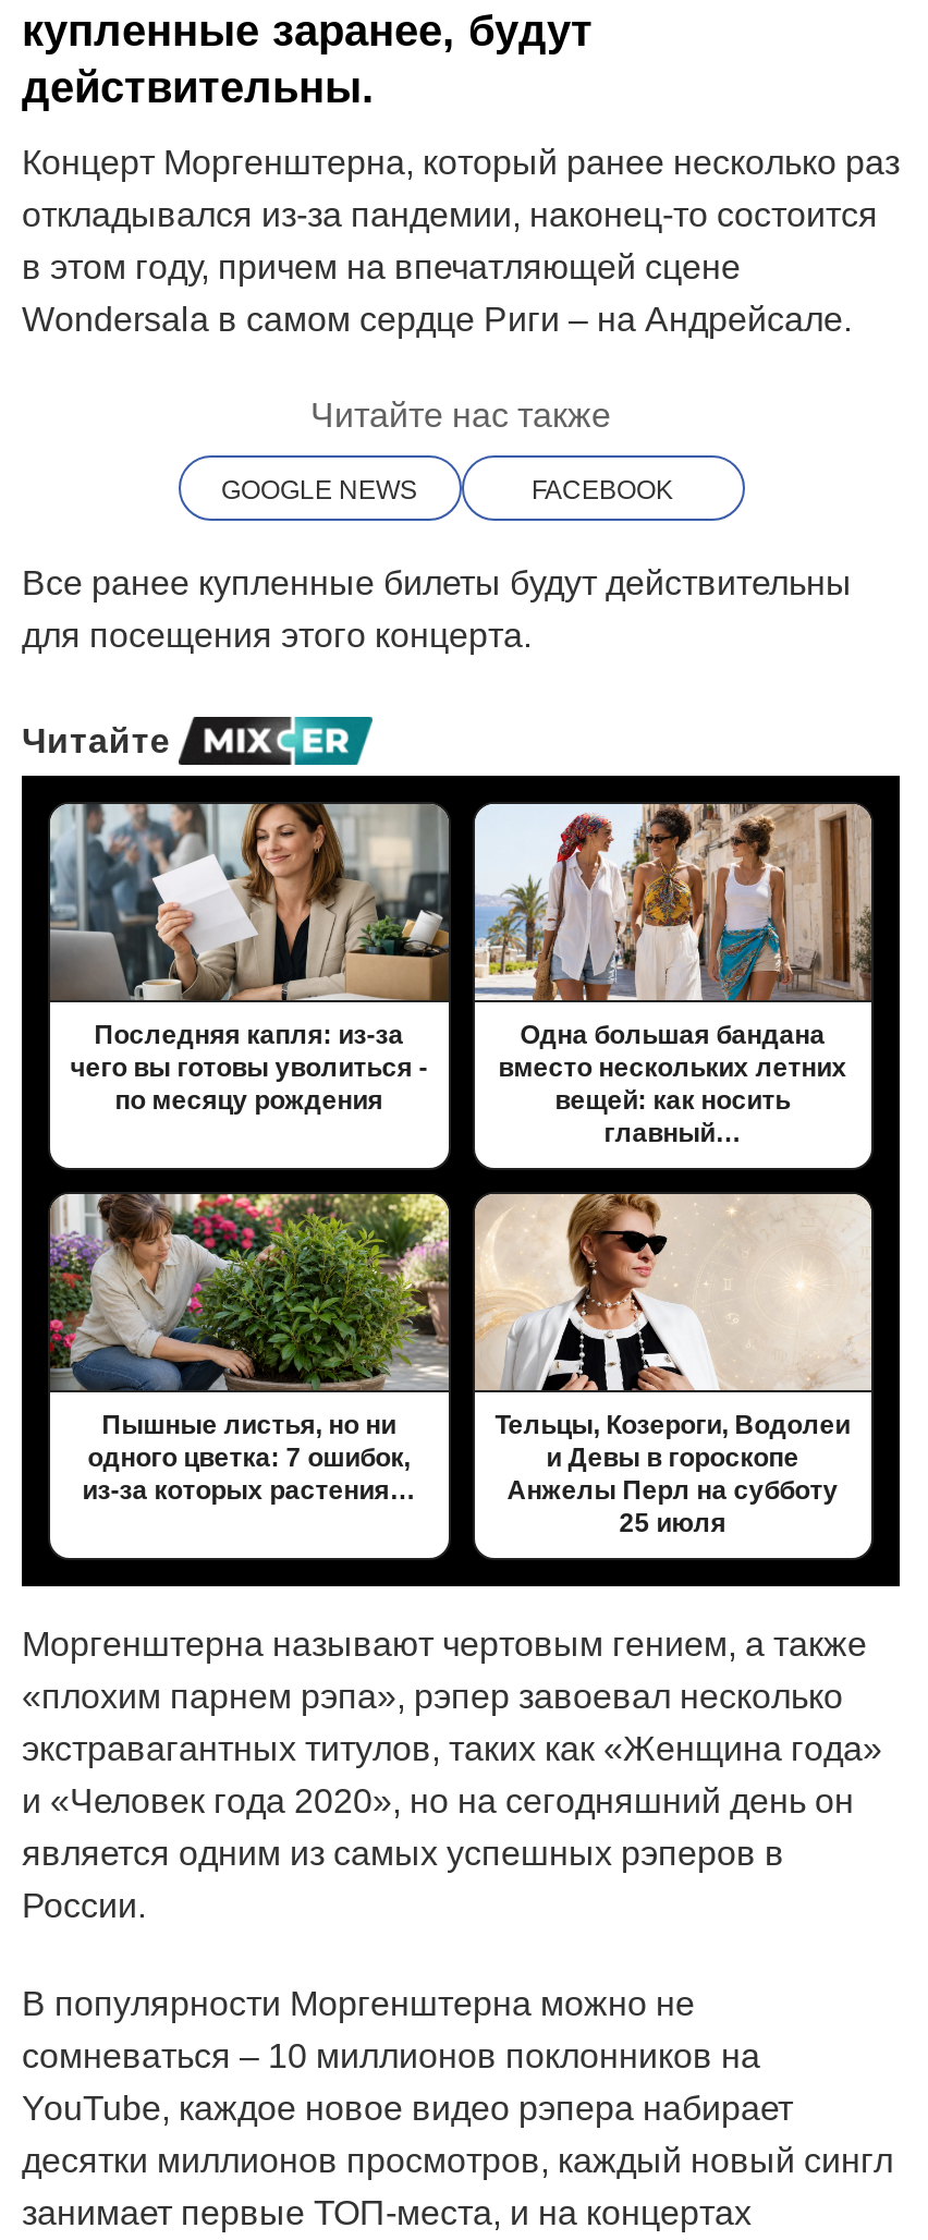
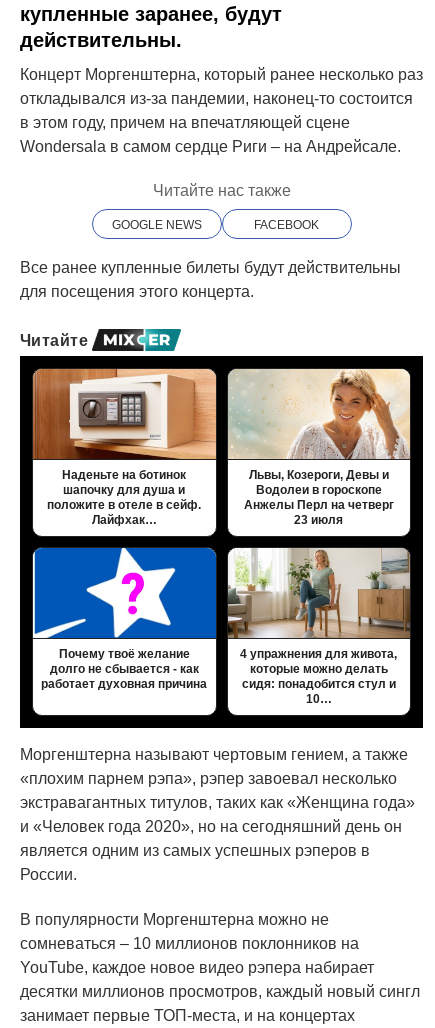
[48,802,451,1117] [image] | Последняя капля: из-за | чего вы готовы уволиться - | по месяцу рождения -> [32,368,217,527] [image] | Наденьте на ботинок | шапочку для душа и | положите в отеле в сейф. | Лайфхак…
[475,802,871,1149] [image] | Одна большая бандана | вместо нескольких летних | вещей: как носить | главный… -> [228,369,411,527] [image] | Львы, Козероги, Девы и | Водолеи в гороскопе | Анжелы Перл на четверг | 23 июля
[48,1192,451,1507] [image] | Пышные листья, но ни | одного цветка: 7 ошибок, | из-за которых растения… -> [32,547,217,691] [image] | Почему твоё желание | долго не сбывается - как | работает духовная причина
[473,1192,874,1539] [image] | Тельцы, Козероги, Водолеи | и Девы в гороскопе | Анжелы Перл на субботу | 25 июля -> [227,547,411,706] [image] | 4 упражнения для живота, | которые можно делать | сидя: понадобится стул и | 10…

